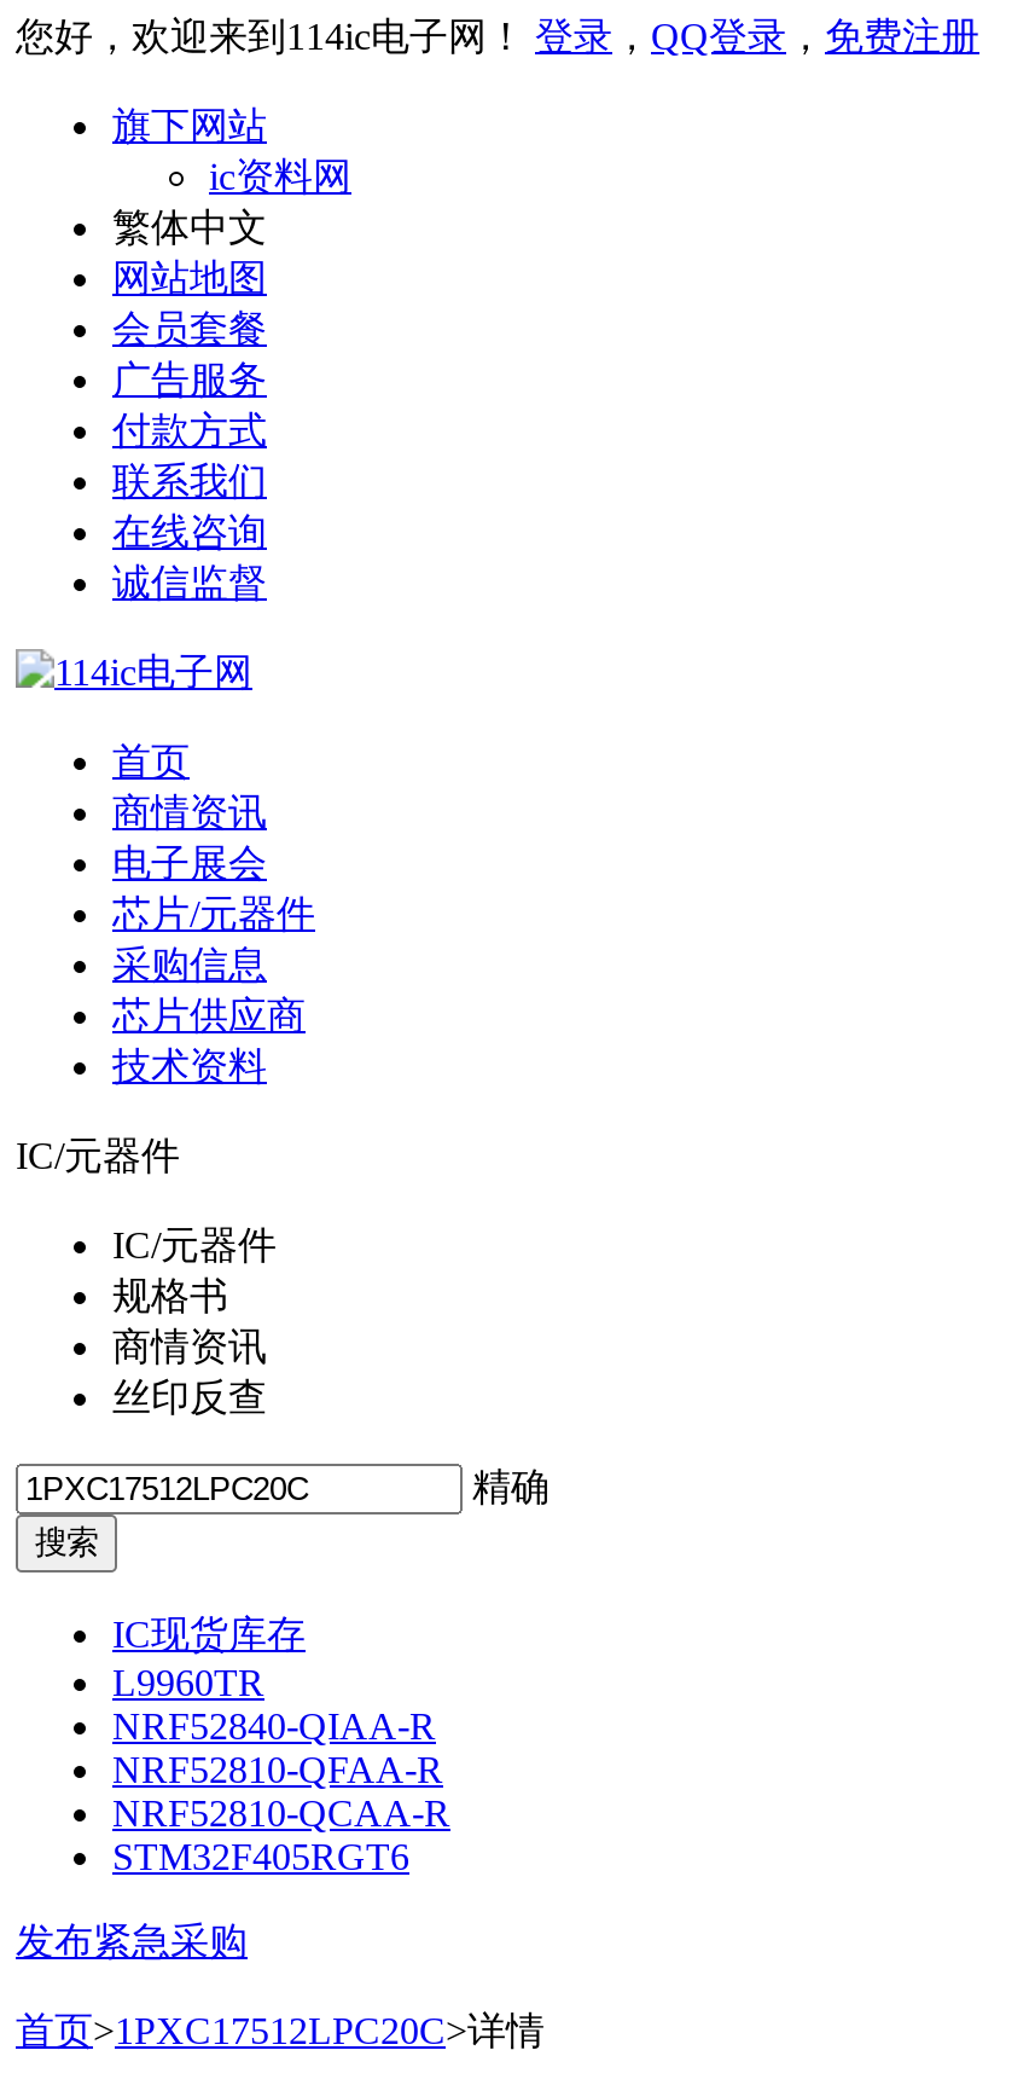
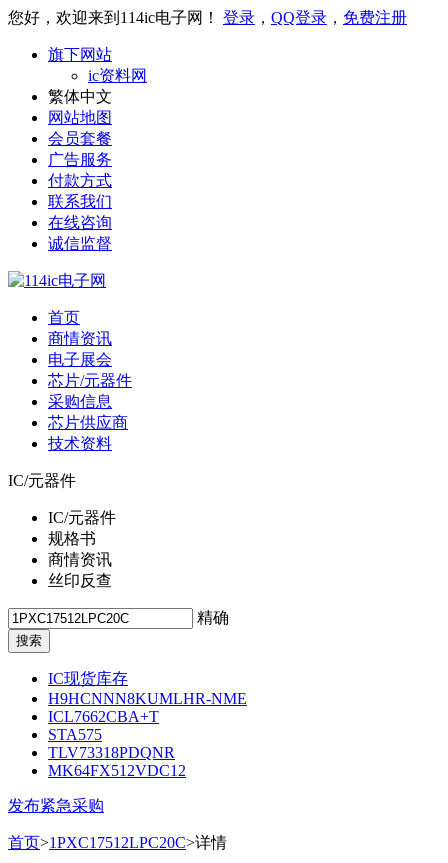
[112,1662,450,1877] L9960TR | NRF52840-QIAA-R | NRF52810-QFAA-R | NRF52810-QCAA-R | STM32F405RGT6 -> [48,690,247,779] H9HCNNN8KUMLHR-NME | ICL7662CBA+T | STA575 | TLV73318PDQNR | MK64FX512VDC12

